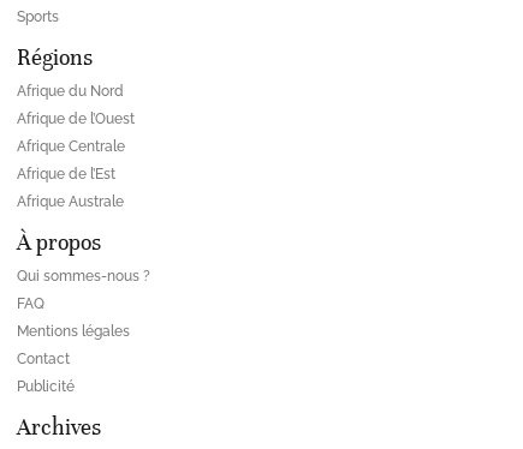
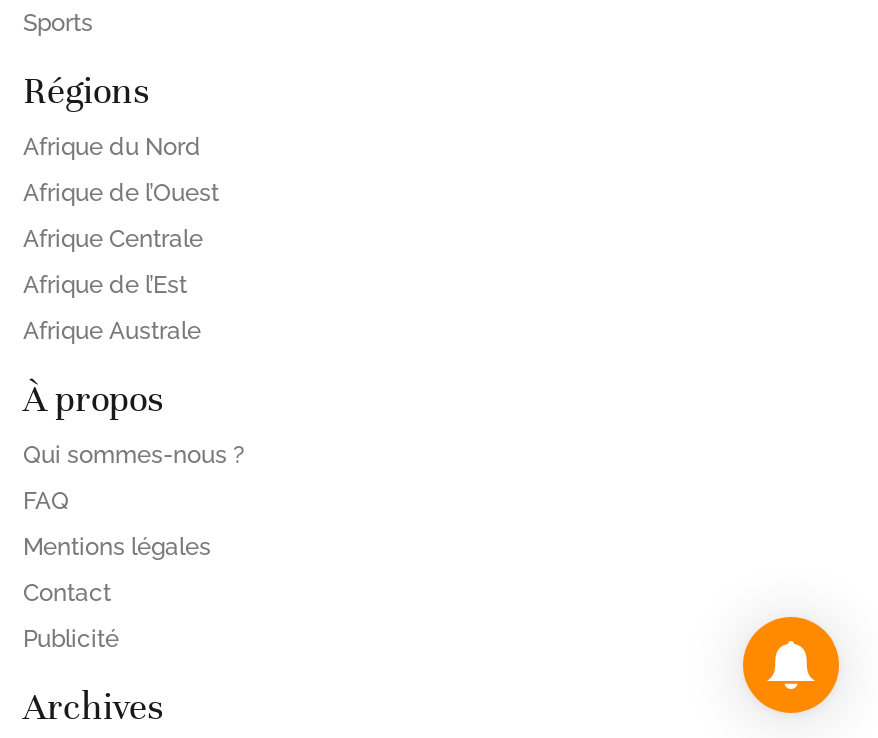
none -> [739,613,843,719] [image]

